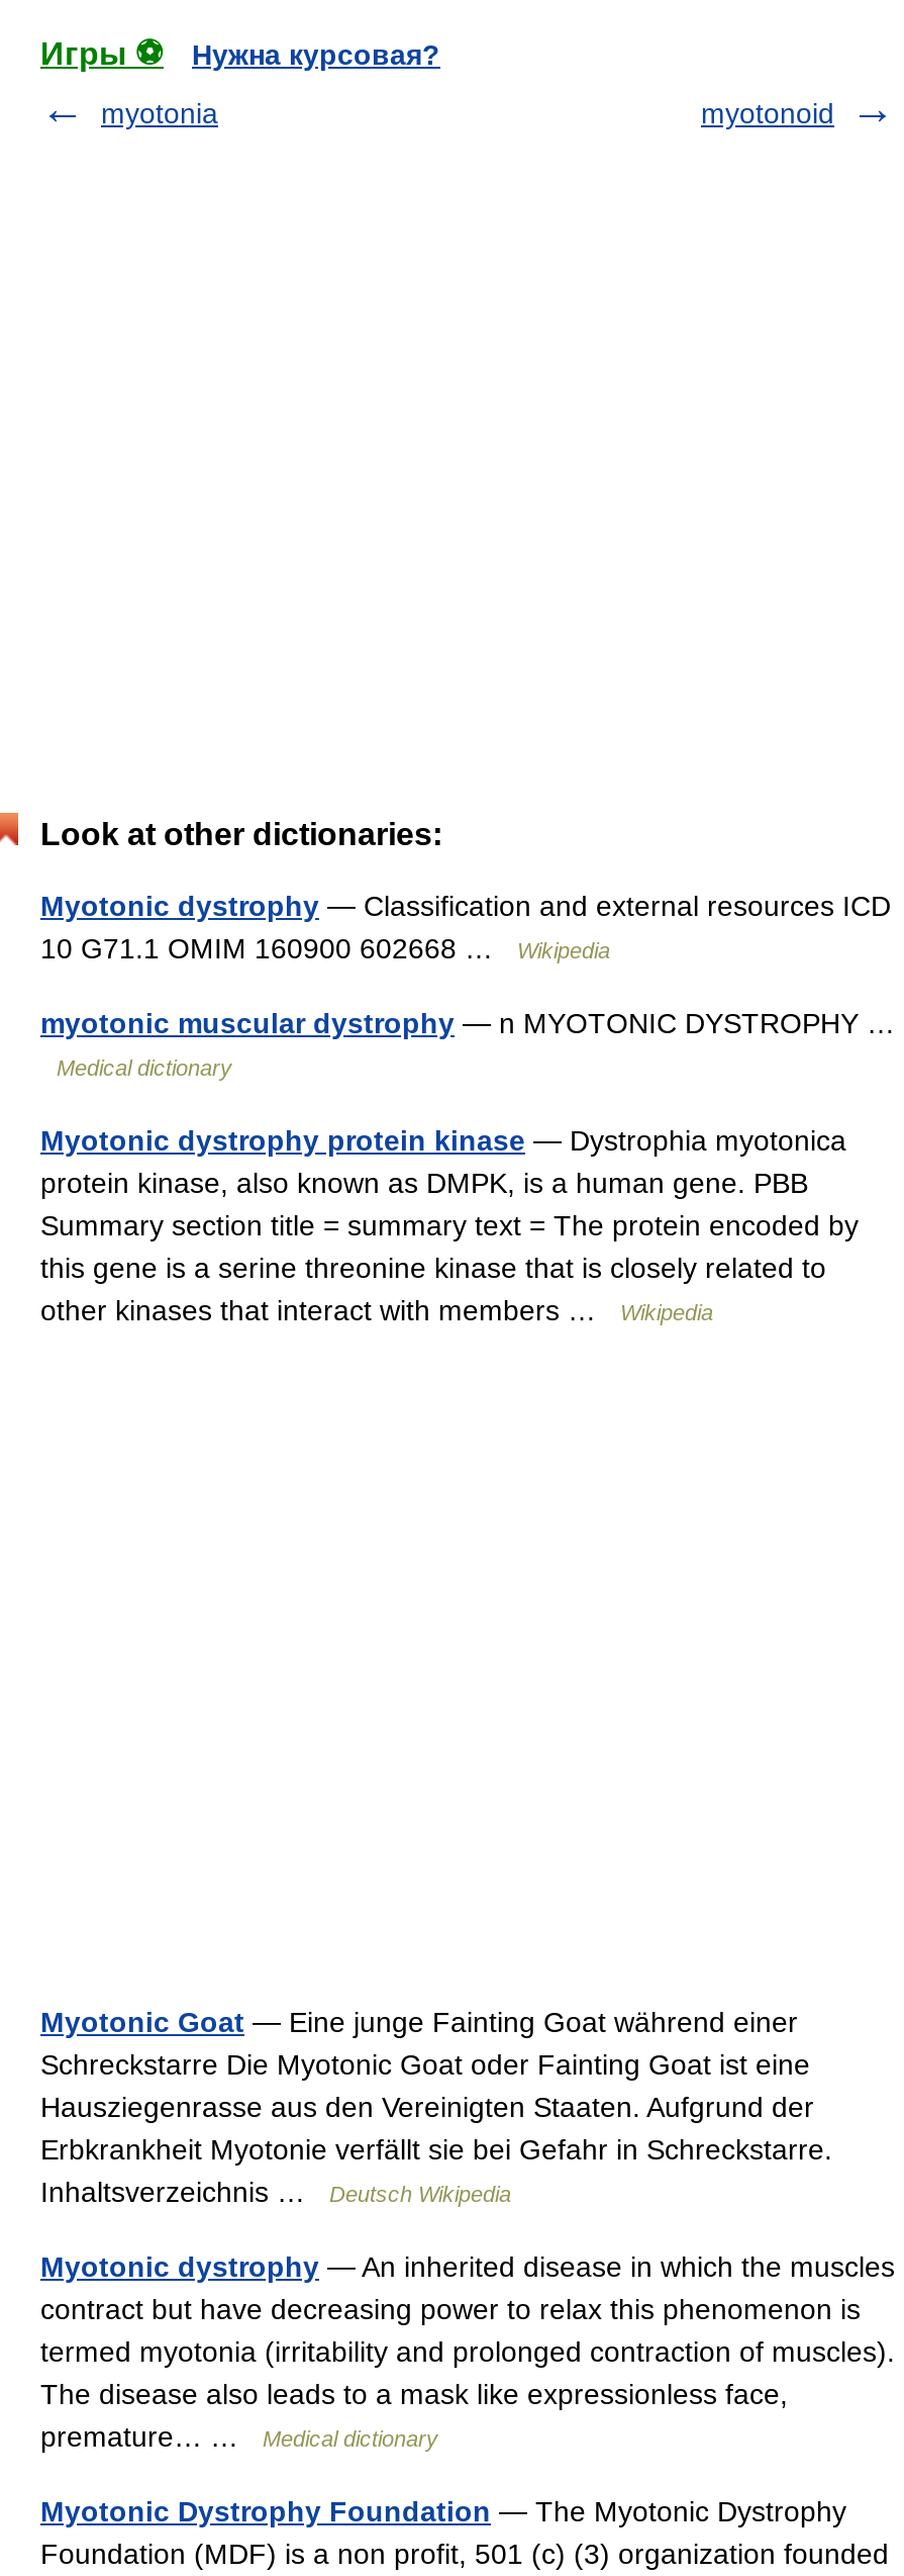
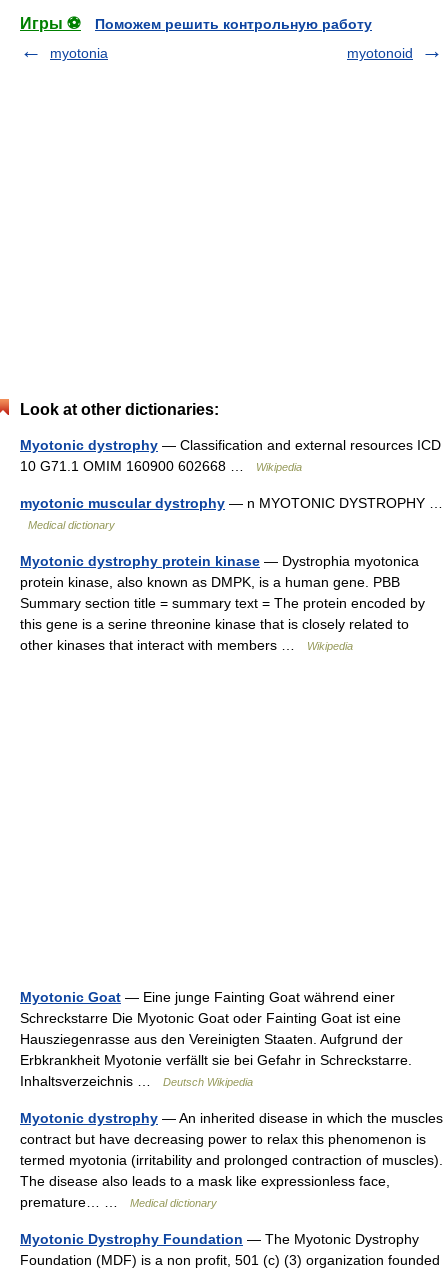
[192,38,440,71] Нужна курсовая? -> [95,16,372,32] Поможем решить контрольную работу

